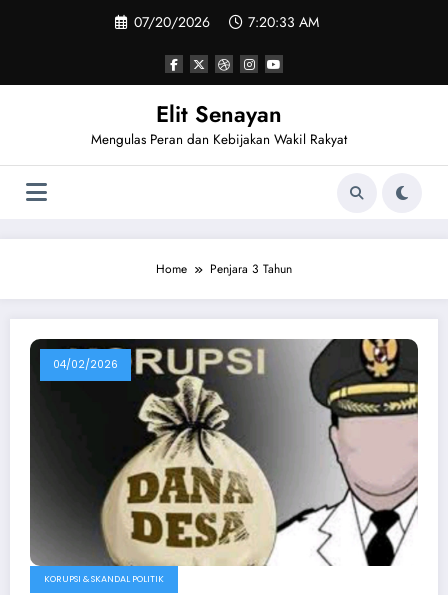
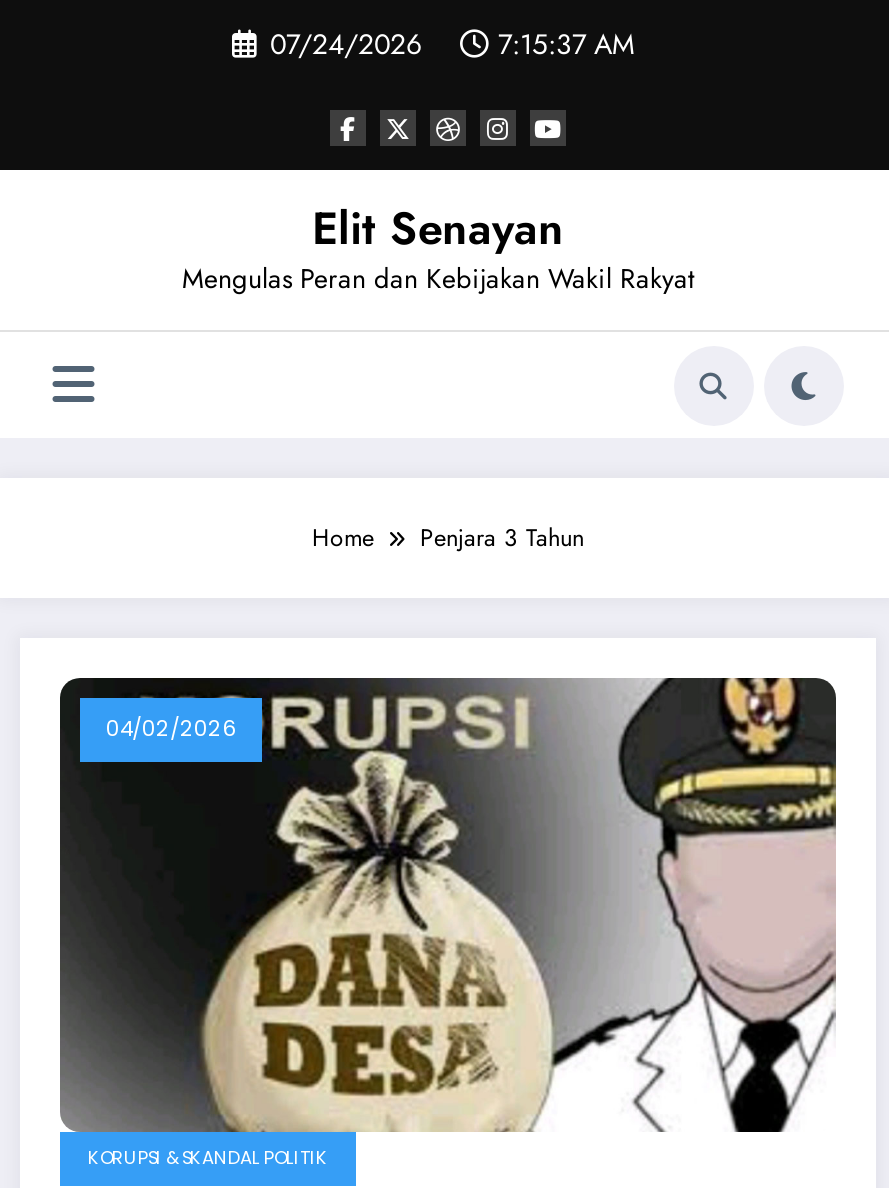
[133,12,209,32] 07/20/2026 -> [270,24,422,64] 07/24/2026
[247,12,318,32] 7:20:33 AM -> [498,24,634,64] 7:15:37 AM

